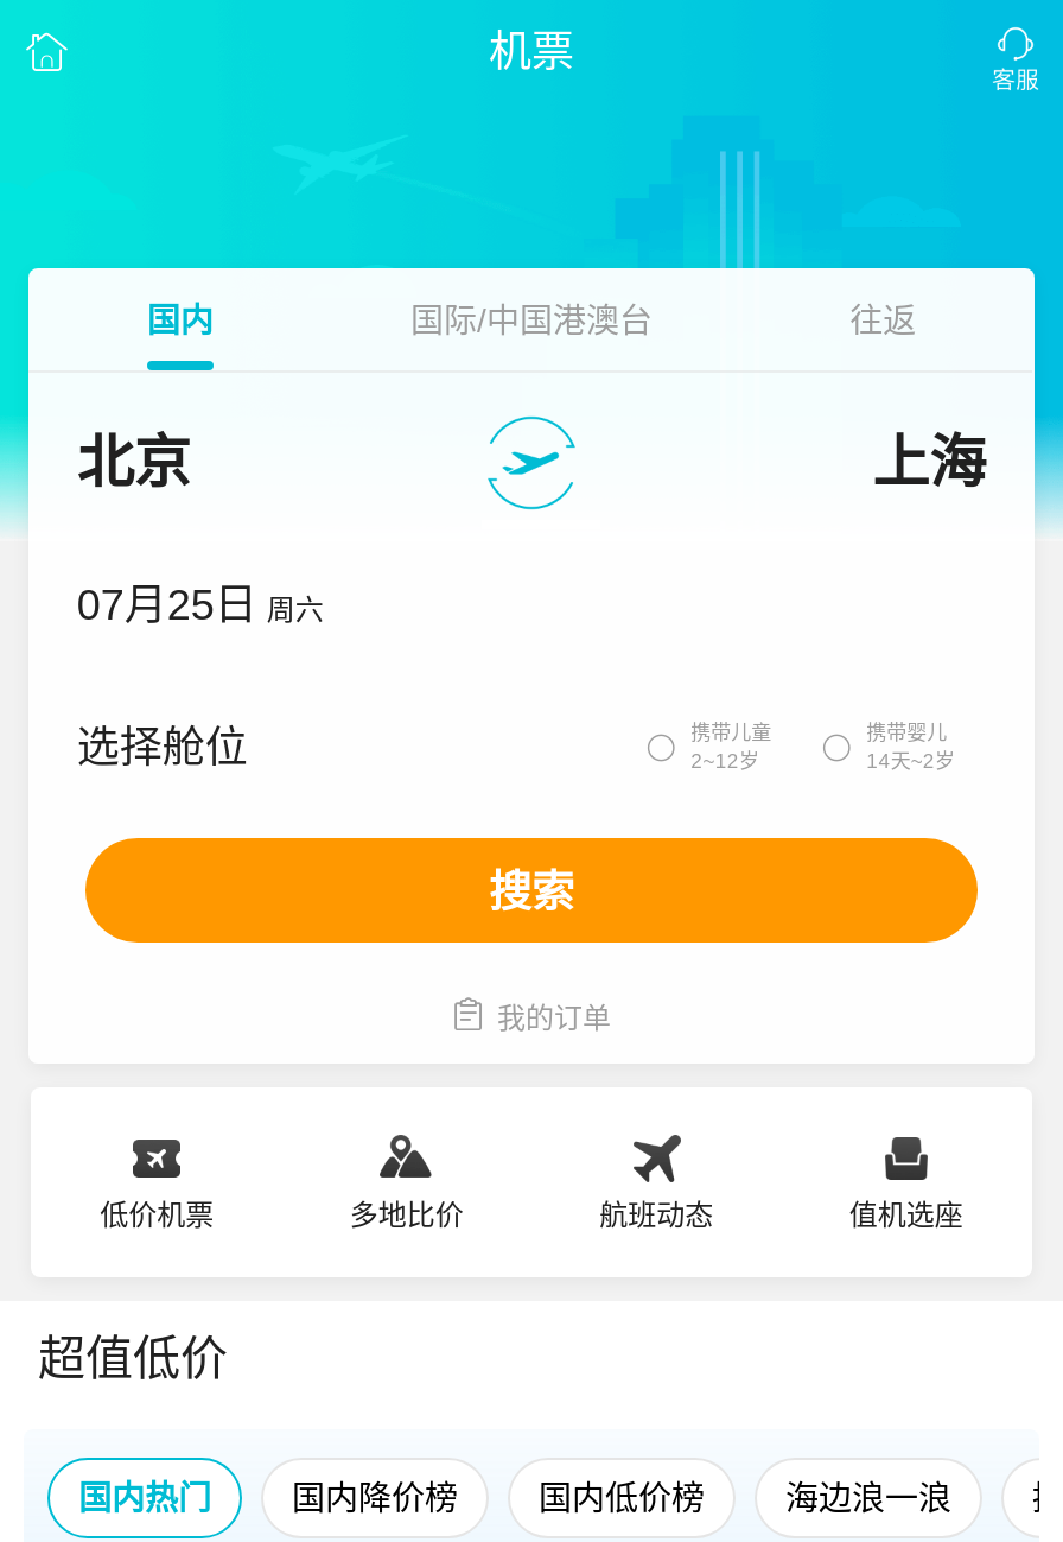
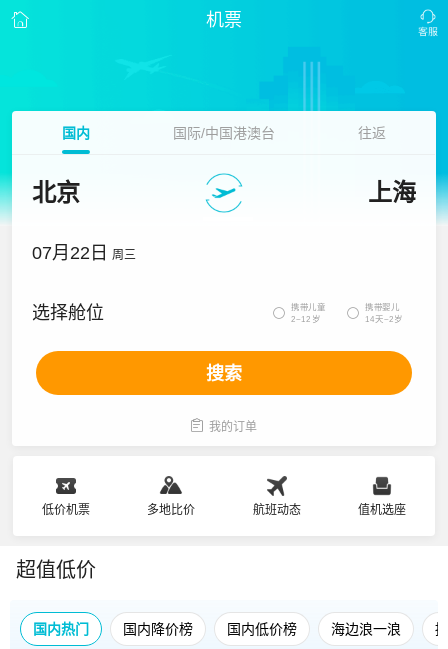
[77,582,323,629] 07月25日 周六 -> [32,243,136,263] 07月22日 周三

